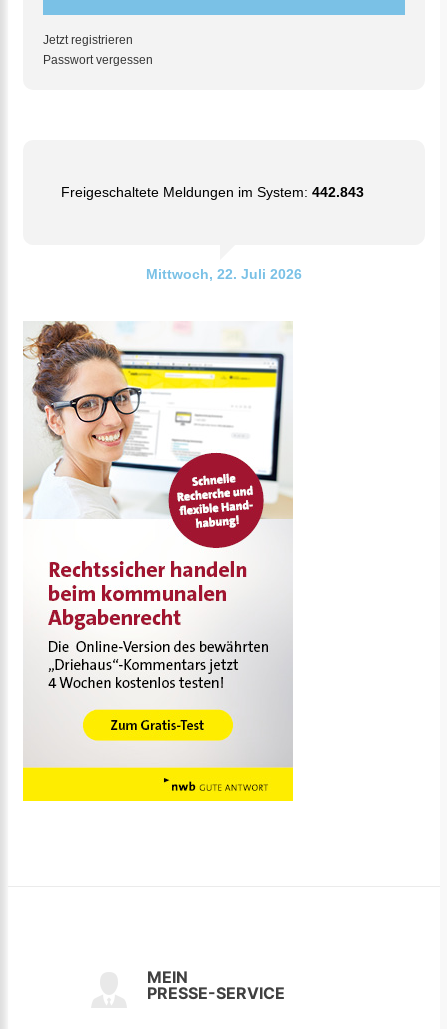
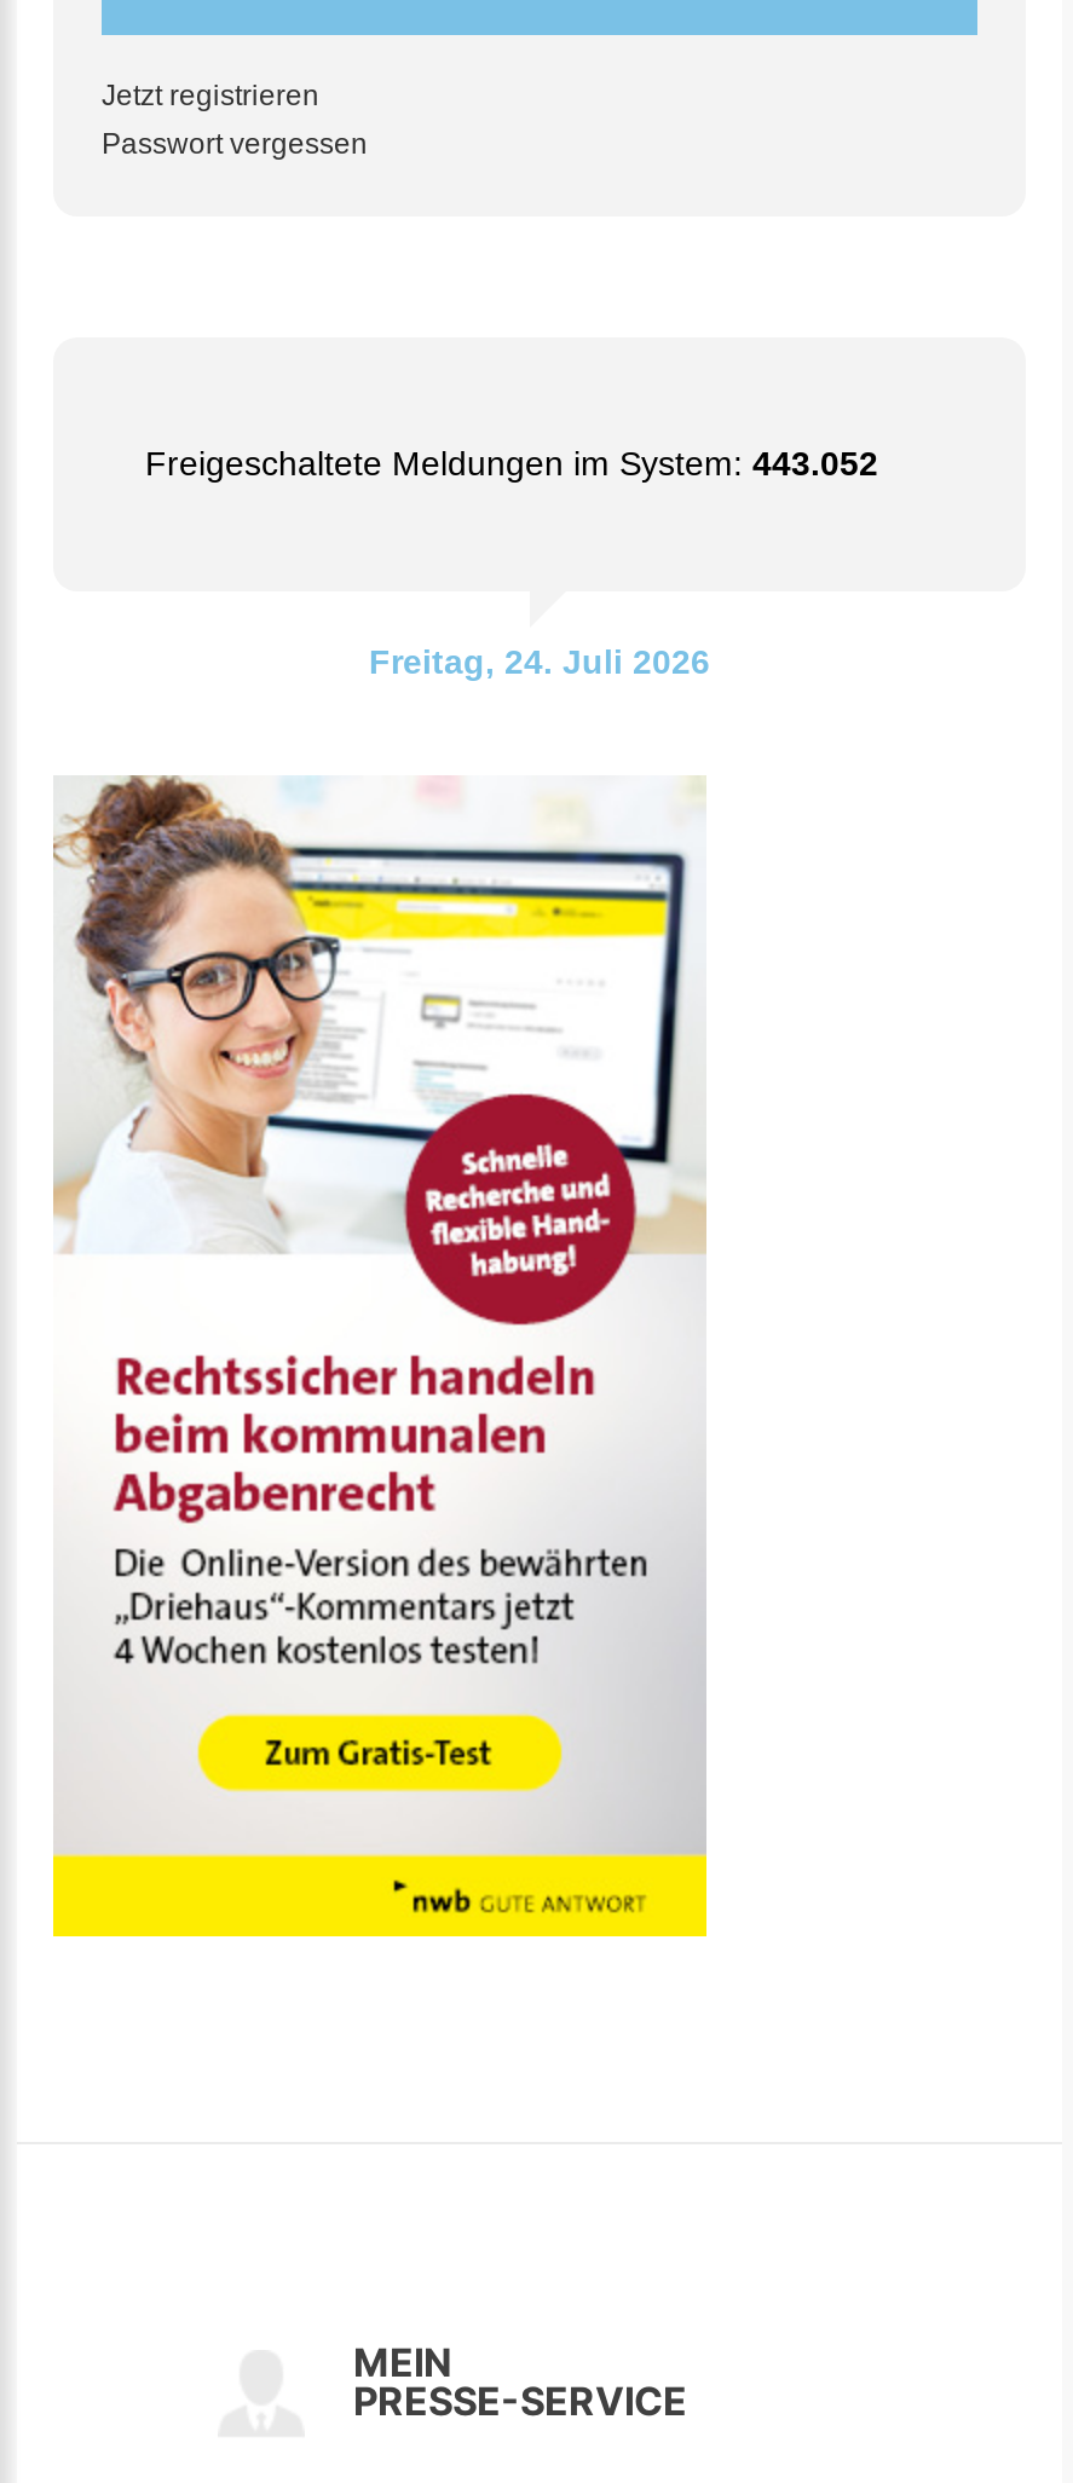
[61,184,364,200] Freigeschaltete Meldungen im System: 442.843 -> [145,444,878,483] Freigeschaltete Meldungen im System: 443.052
[146,266,302,282] Mittwoch, 22. Juli 2026 -> [369,642,710,681] Freitag, 24. Juli 2026

